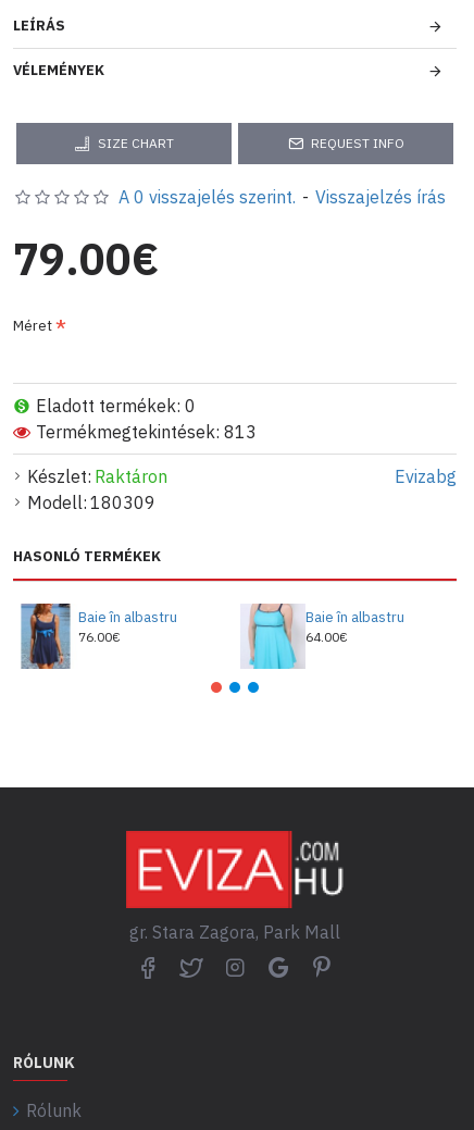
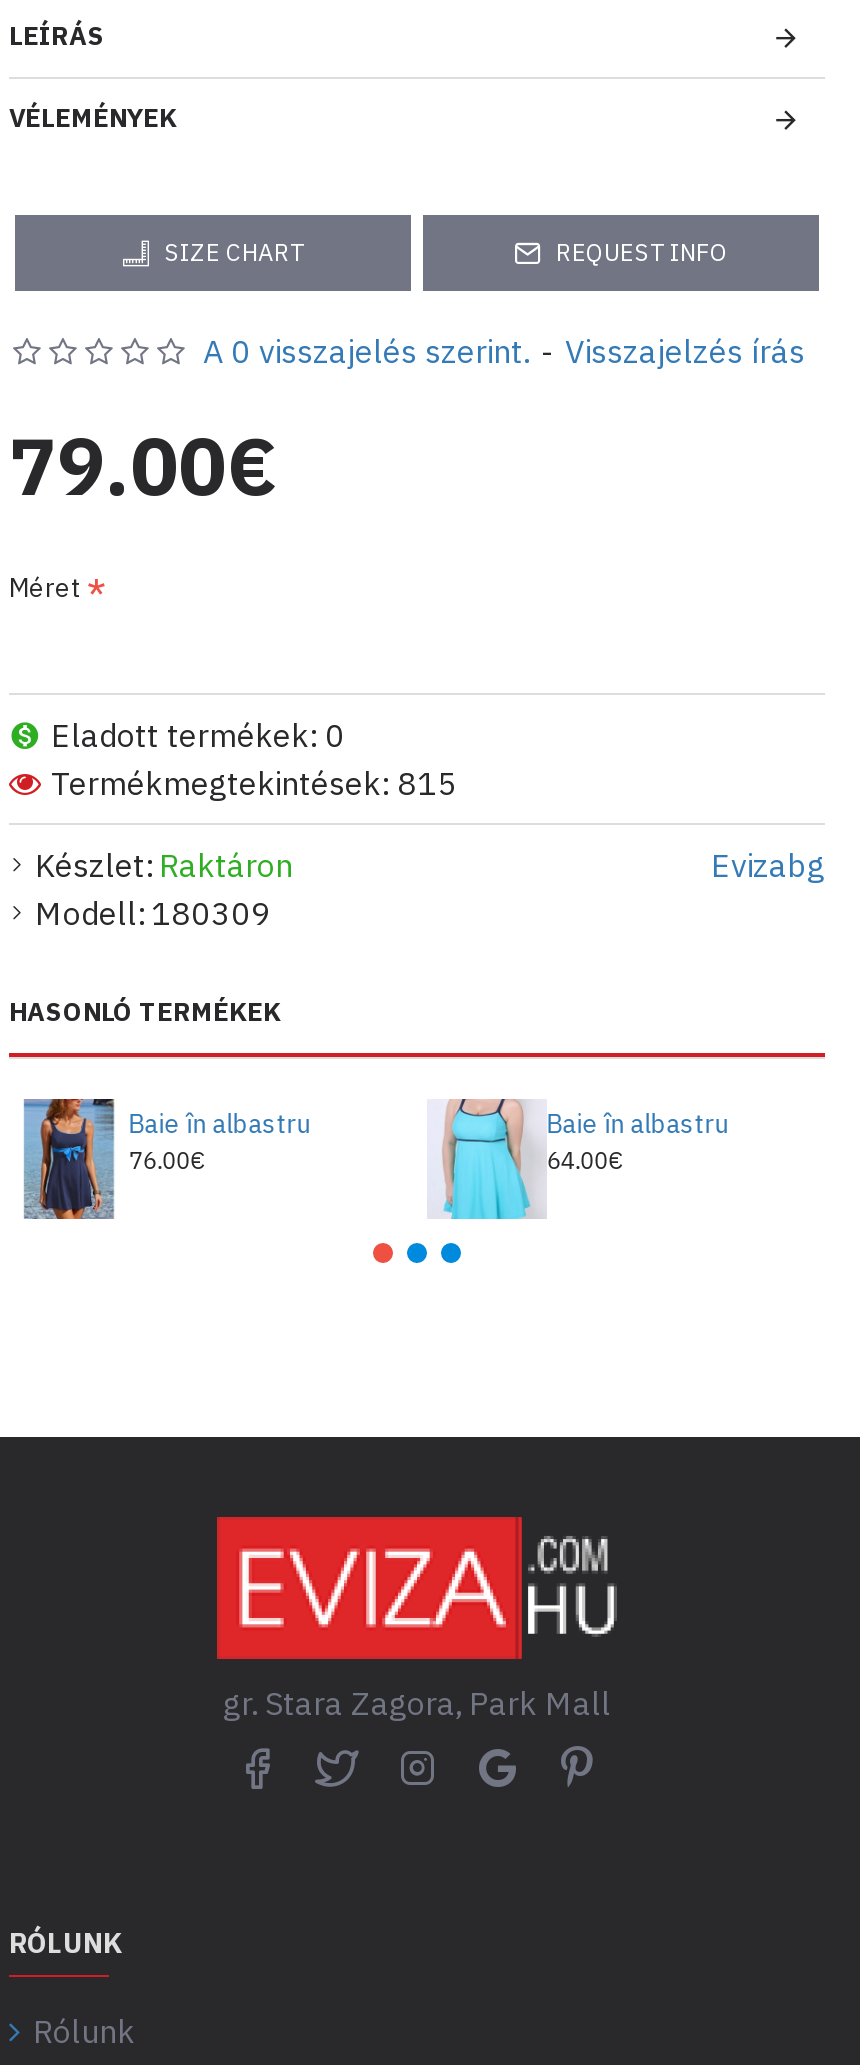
[36,421,257,443] Termékmegtekintések: 813 -> [51,764,457,804] Termékmegtekintések: 815

